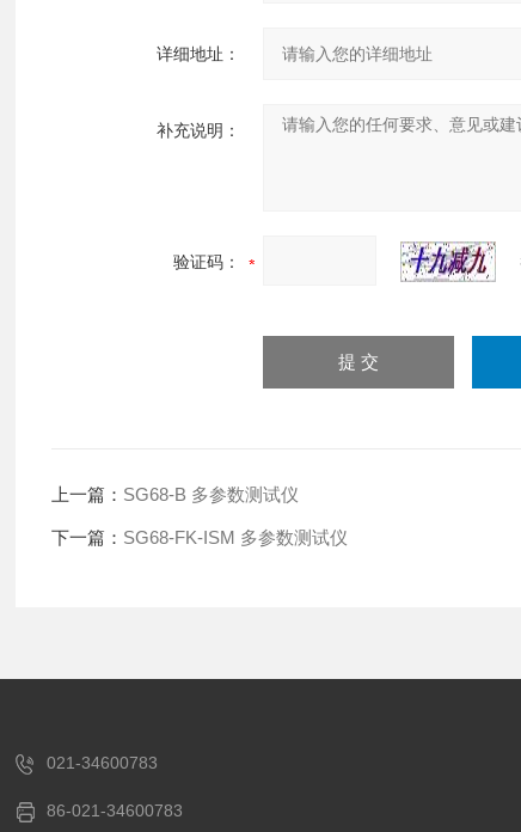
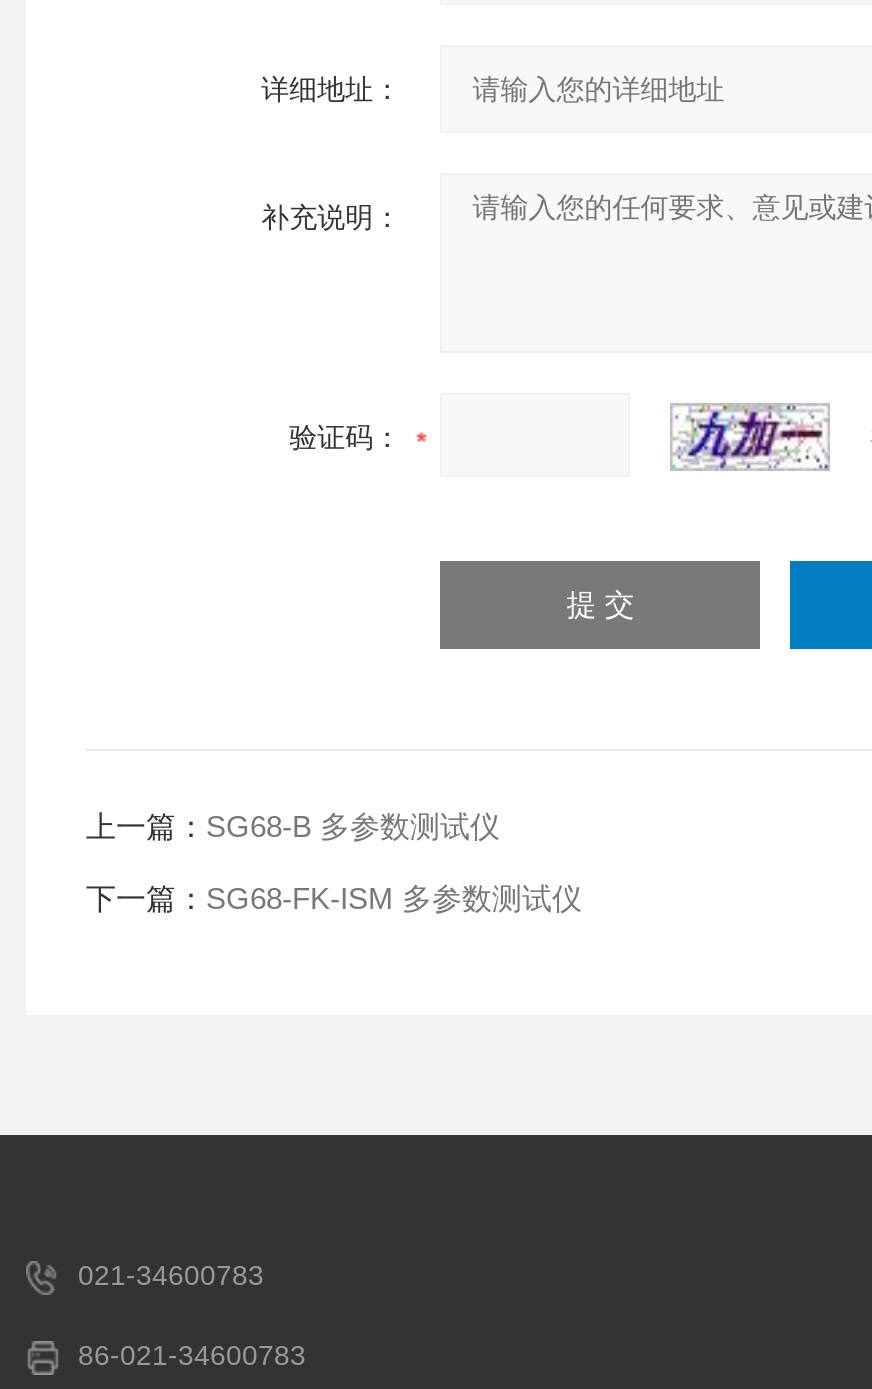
[403,243,495,281] [image] -> [672,405,828,469] [image]

